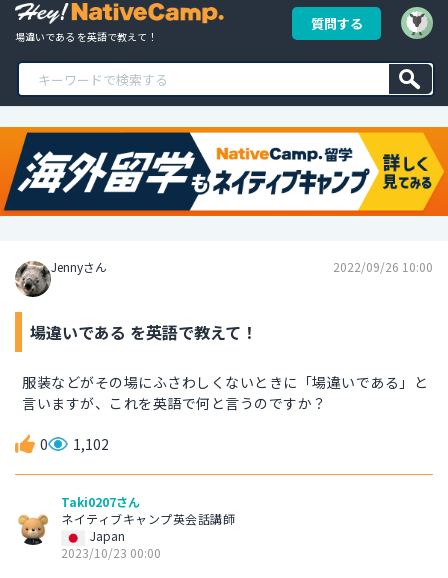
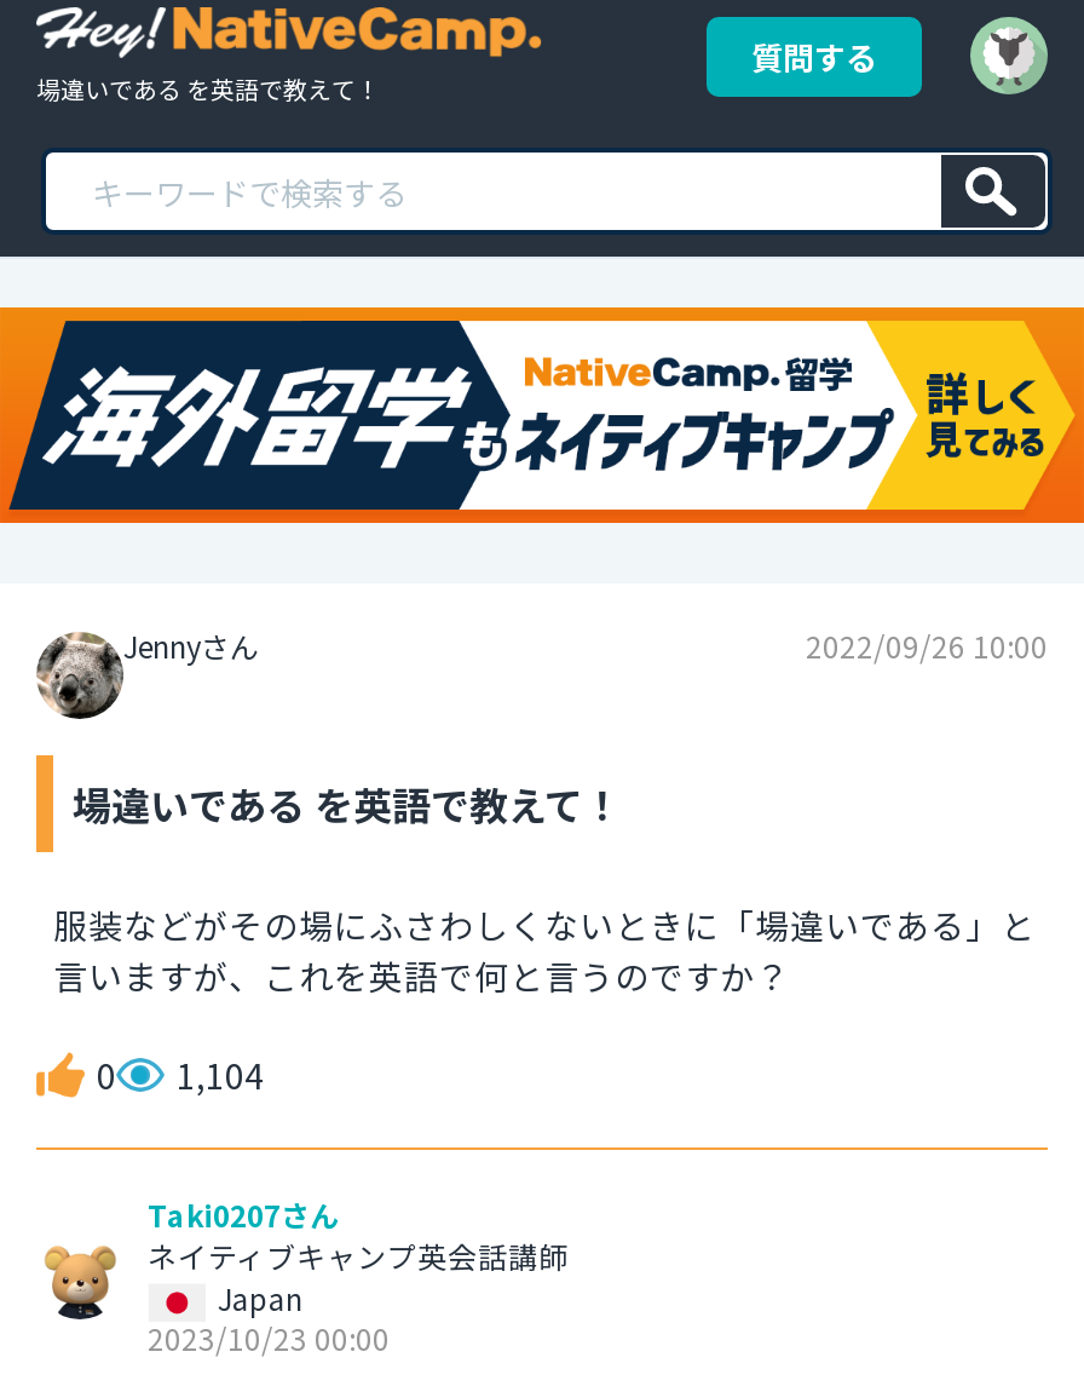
[40,434,109,454] 0 1,102 -> [97,1052,264,1100] 0 1,104

